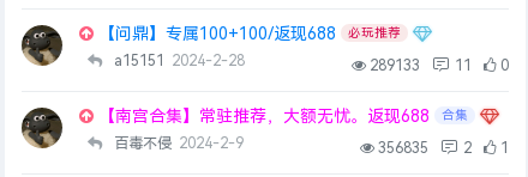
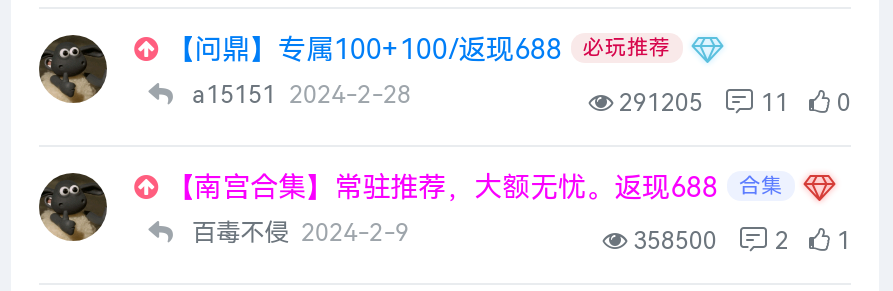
[366,57,509,74] 289133 11 0 -> [613,88,851,116] 291205 11 0
[374,140,509,156] 356835 2 1 -> [627,226,851,254] 358500 2 1

